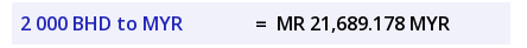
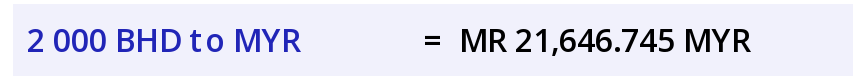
[255,11,450,36] = MR 21,689.178 MYR -> [423,18,751,62] = MR 21,646.745 MYR

